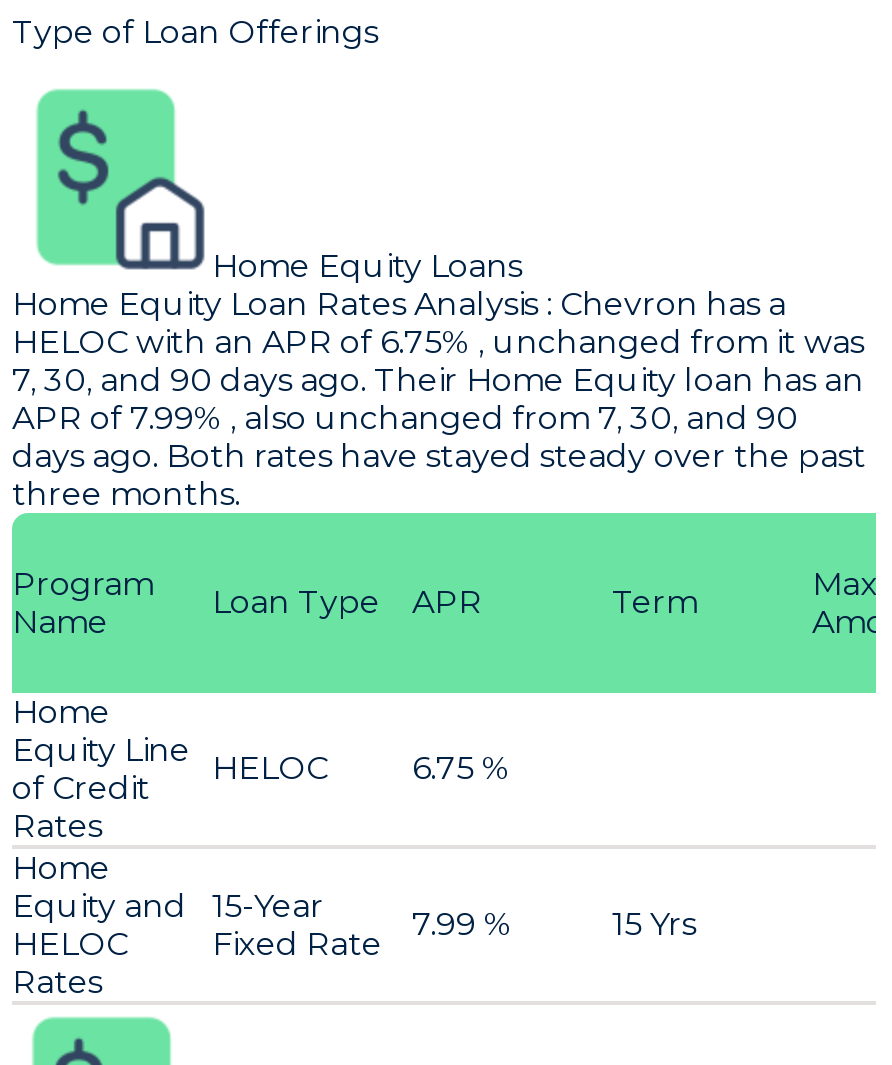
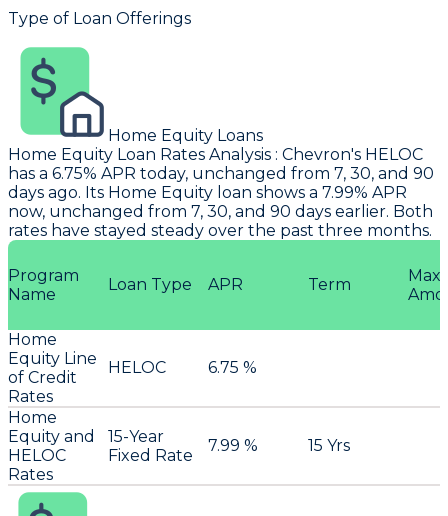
[12,285,866,513] Home Equity Loan Rates Analysis: Chevron has a | HELOC with an APR of 6.75% , unchanged from it was | 7, 30, and 90 days ago. Their Home Equity loan has an | APR of 7.99% , also unchanged from 7, 30, and 90 | days ago. Both rates have stayed steady over the past | three months. -> [8,145,434,240] Home Equity Loan Rates Analysis: Chevron's HELOC | has a 6.75% APR today, unchanged from 7, 30, and 90 | days ago. Its Home Equity loan shows a 7.99% APR | now, unchanged from 7, 30, and 90 days earlier. Both | rates have stayed steady over the past three months.

